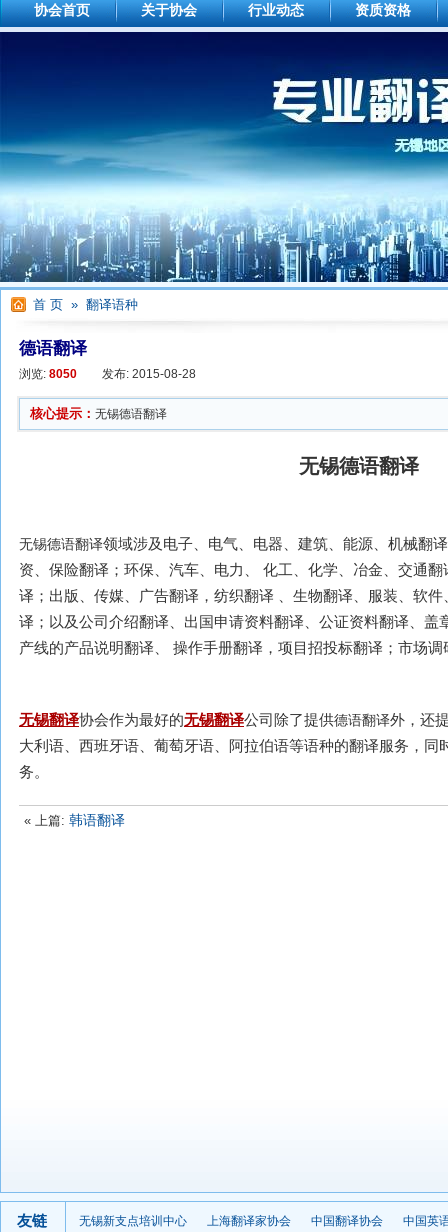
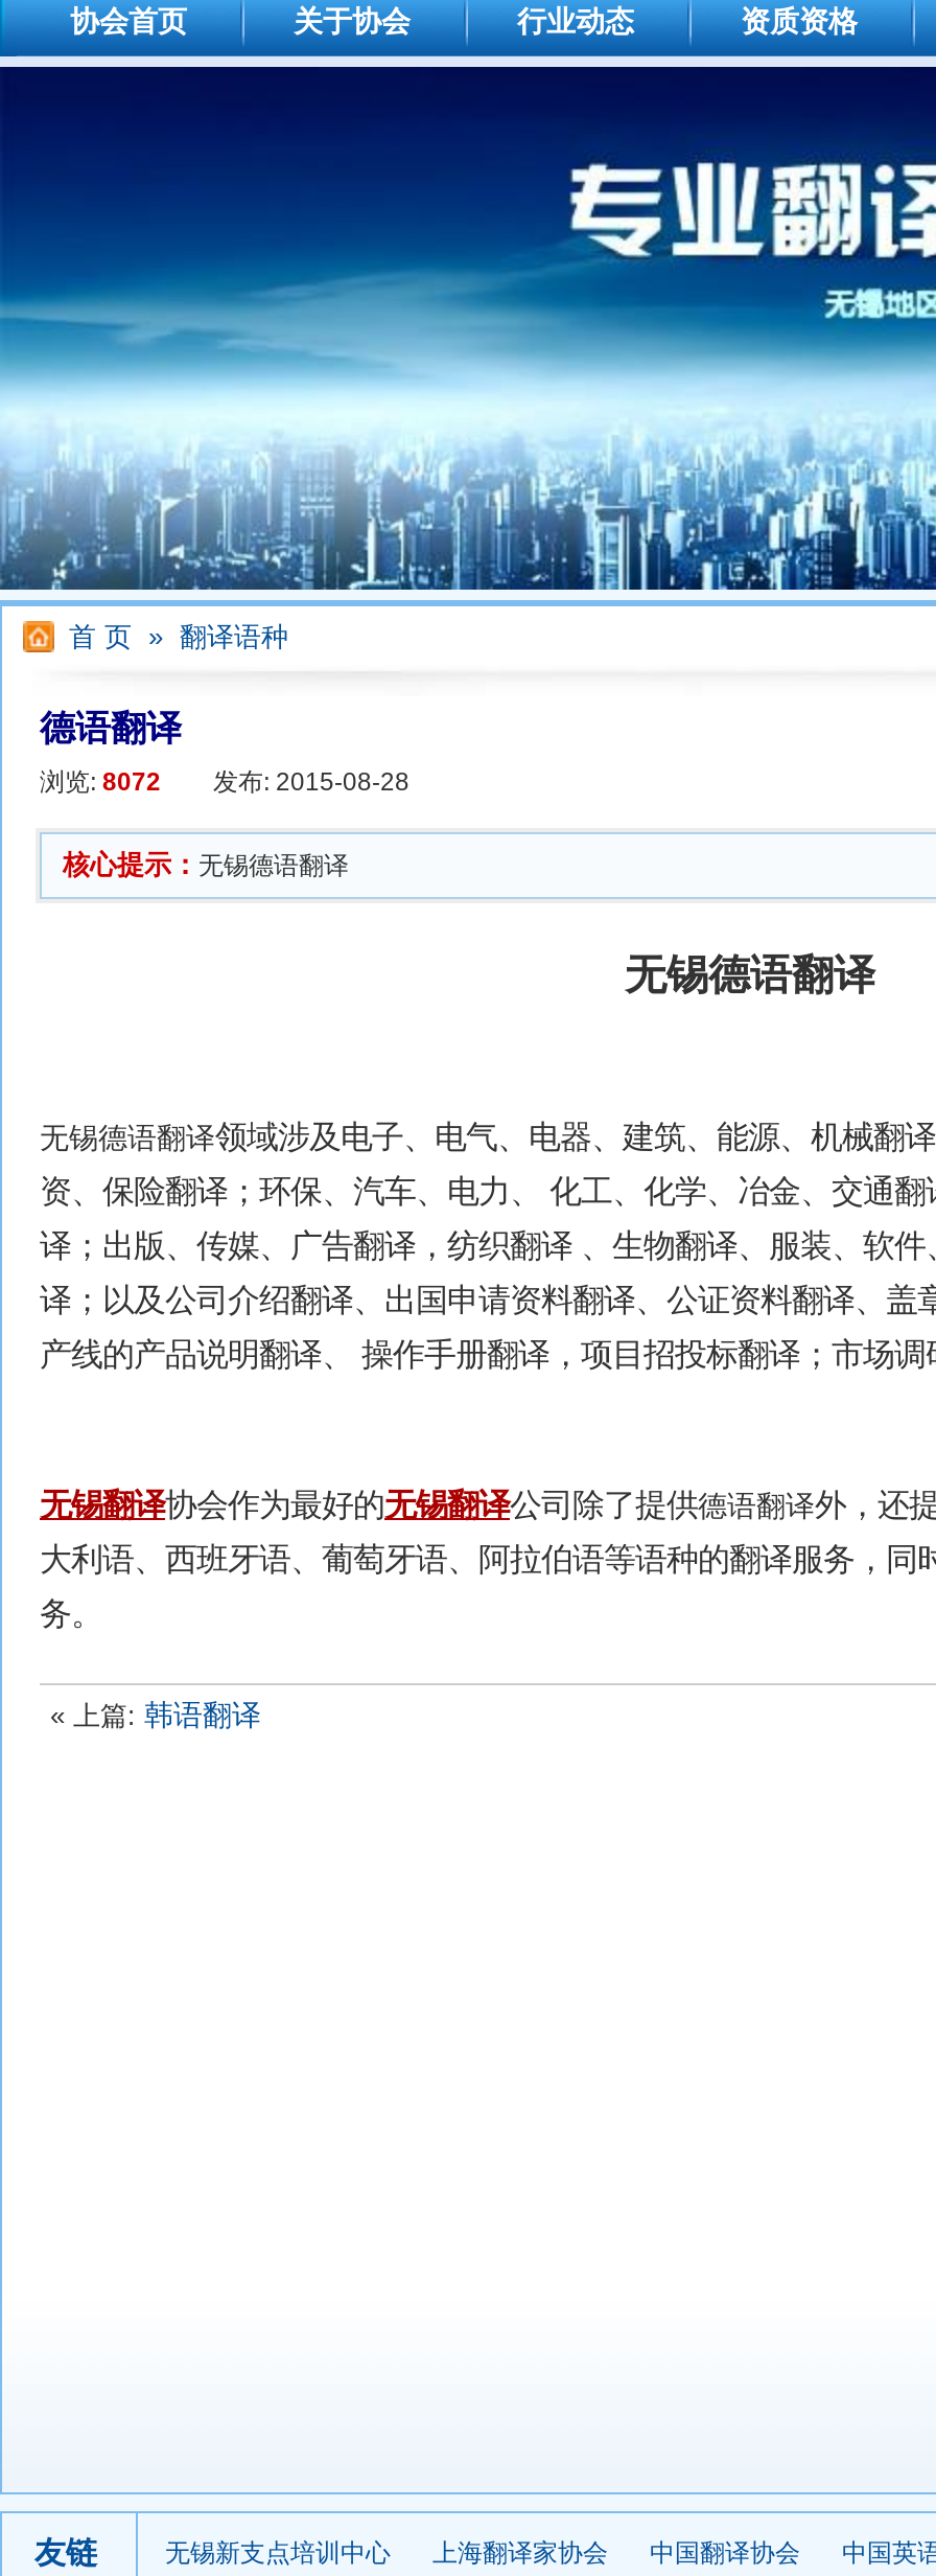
[19,367,196,381] 浏览: 8050 发布: 2015-08-28 -> [40,767,409,797] 浏览: 8072 发布: 2015-08-28

